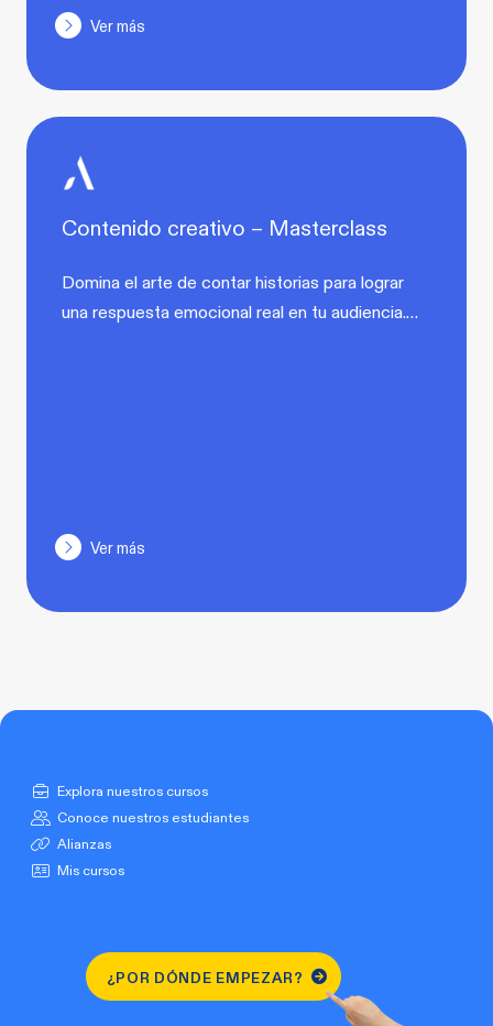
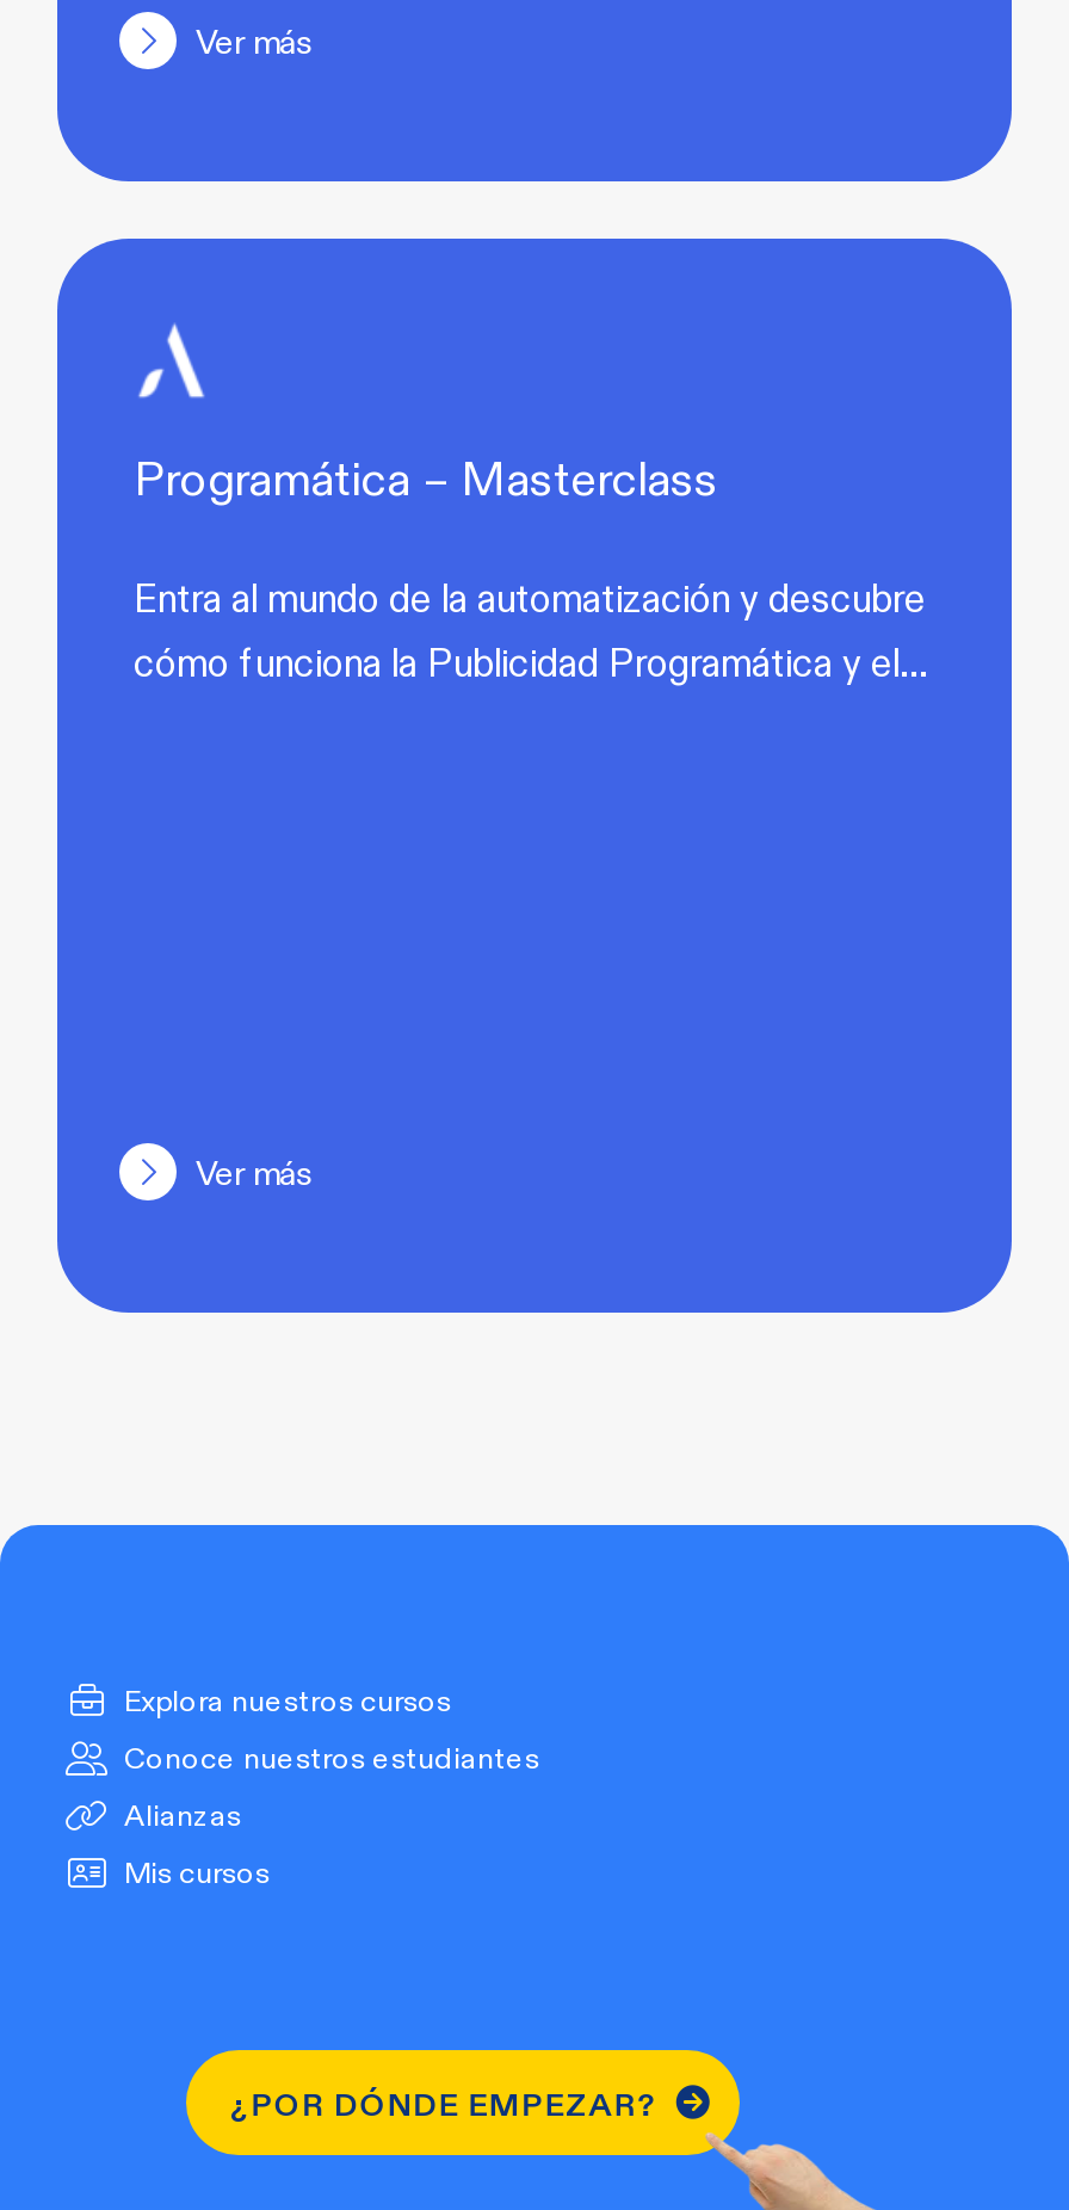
[62,212,387,242] Contenido creativo – Masterclass -> [134,445,718,509] Programática – Masterclass
[62,269,418,324] Domina el arte de contar historias para lograr | una respuesta emocional real en tu audiencia.… -> [134,569,926,688] Entra al mundo de la automatización y descubre | cómo funciona la Publicidad Programática y el…

